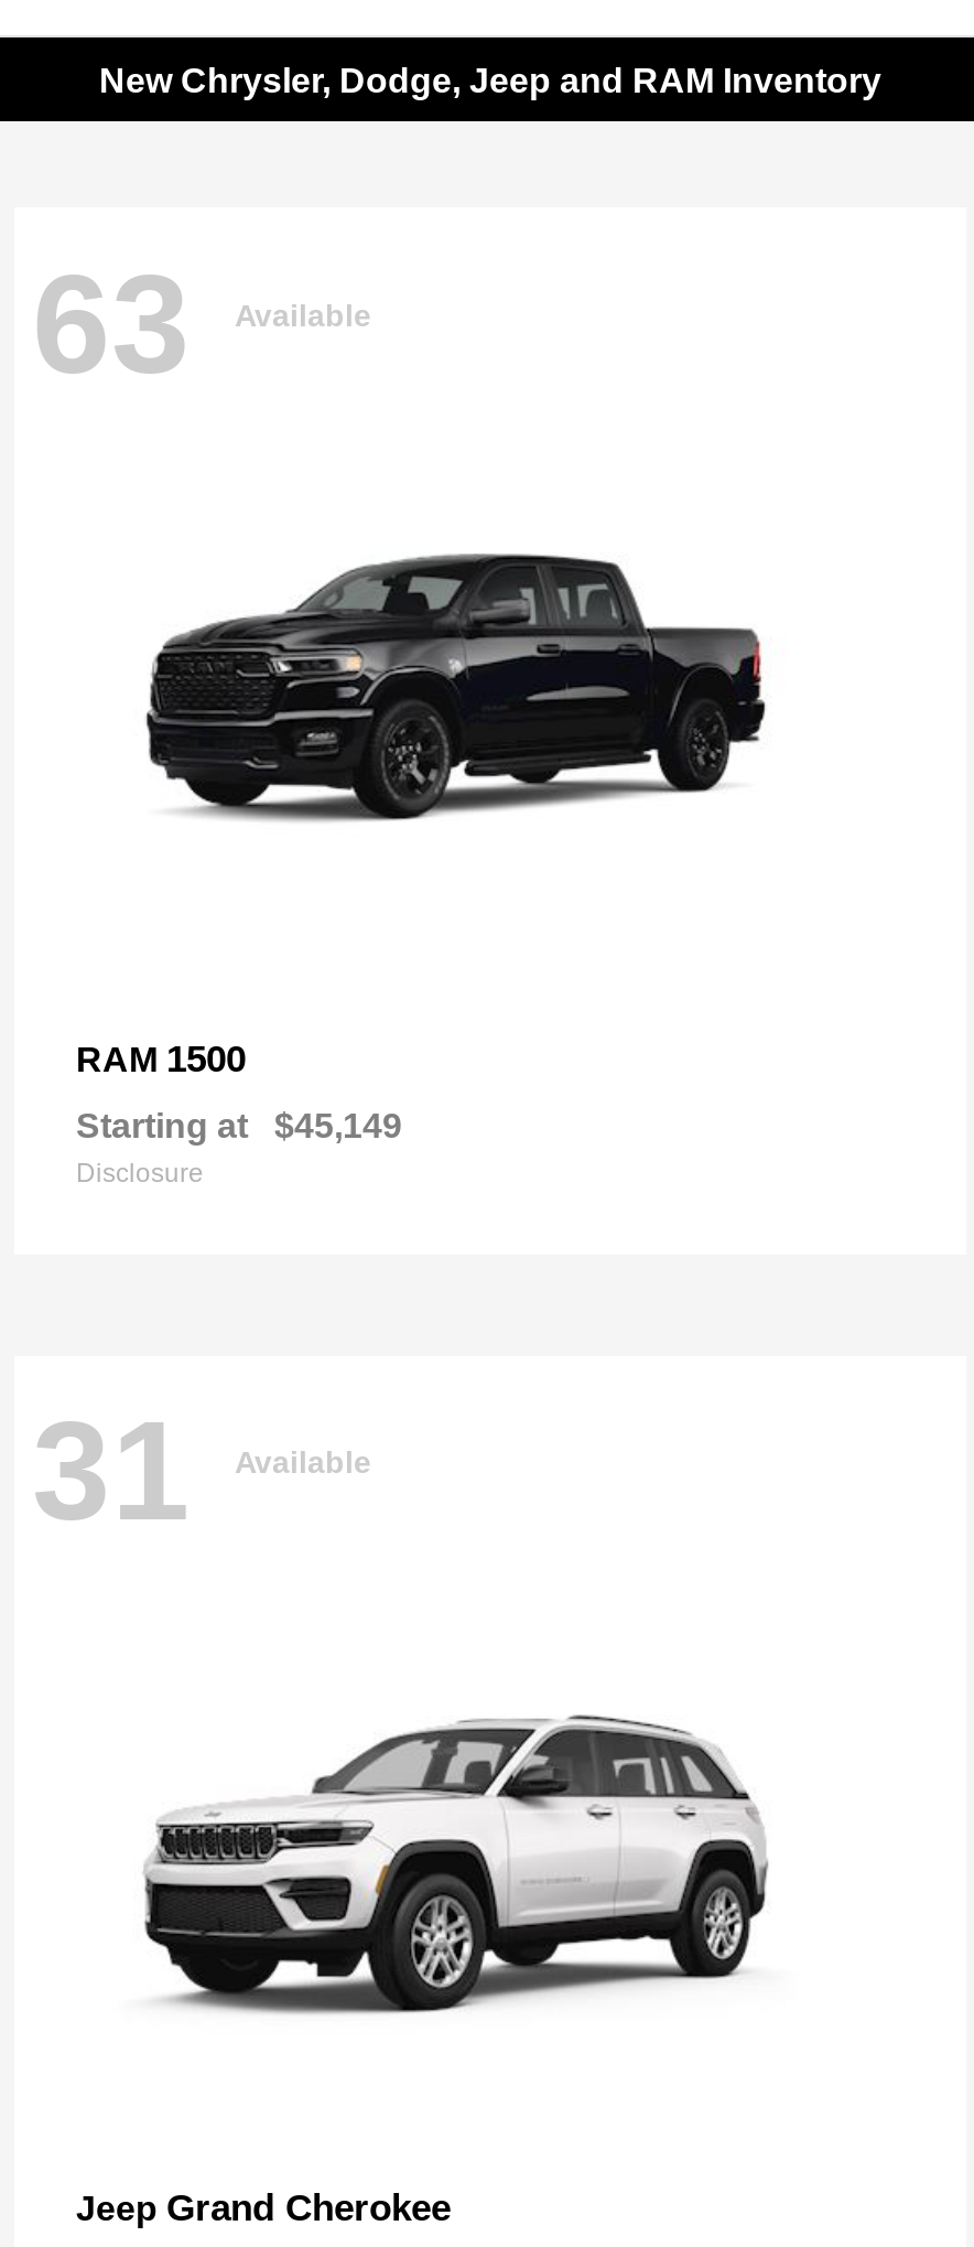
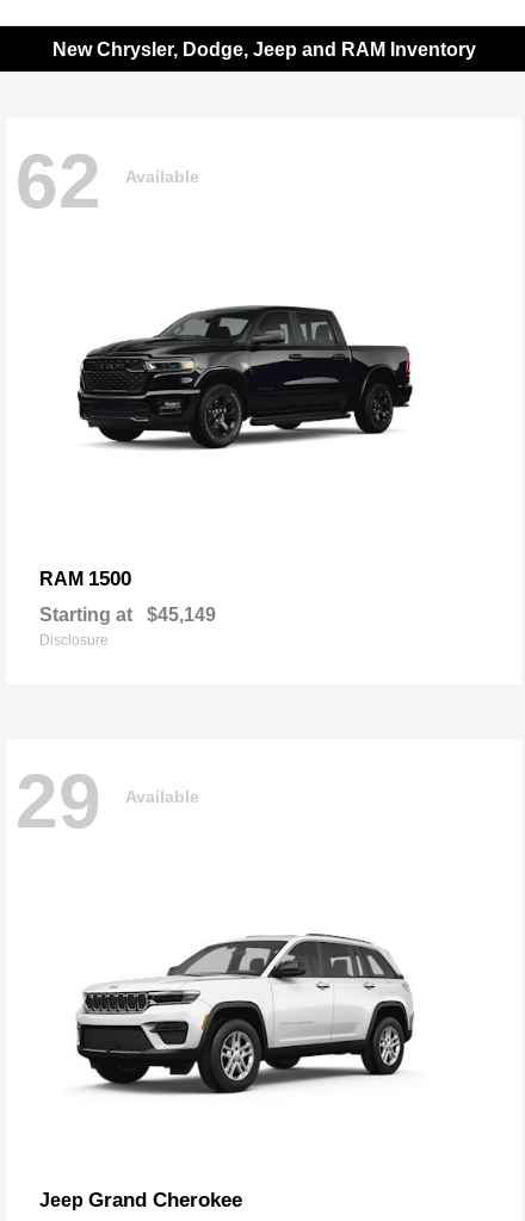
[32,244,371,403] 63 Available -> [16,138,199,224] 62 Available
[32,1393,371,1551] 31 Available -> [16,759,199,845] 29 Available

